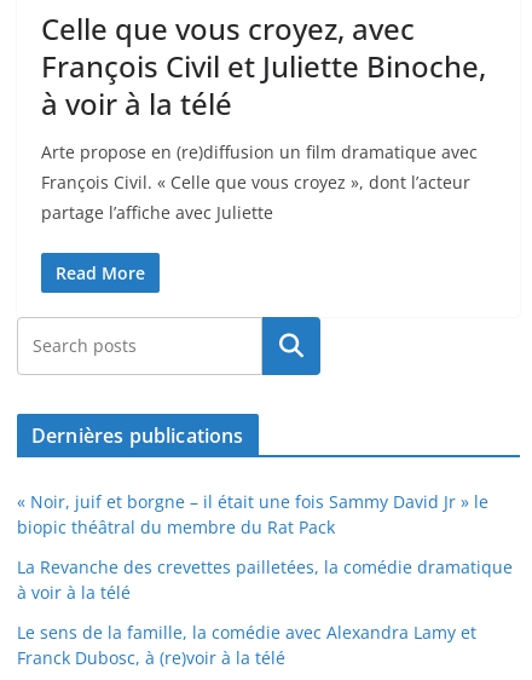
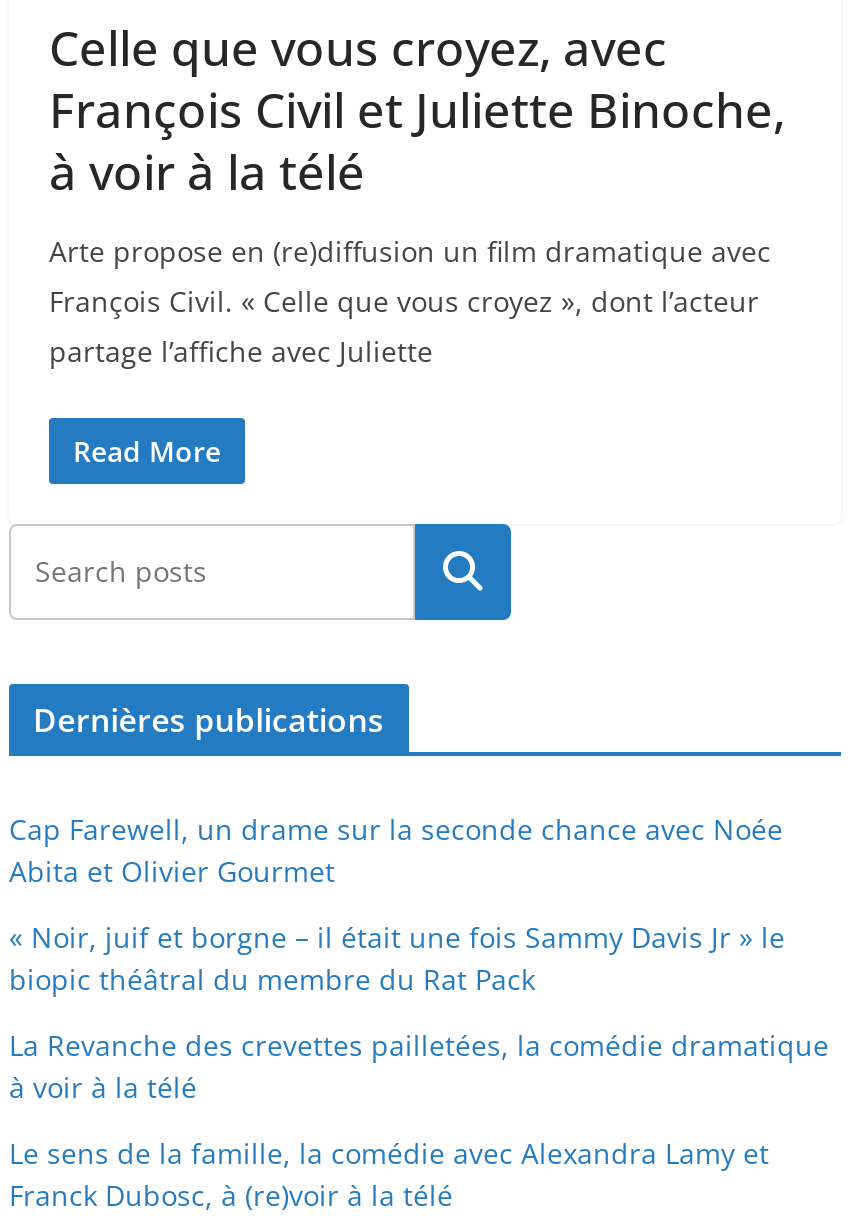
[17,490,488,513] « Noir, juif et borgne – il était une fois Sammy David Jr » le -> [9,810,785,956] Cap Farewell, un drame sur la seconde chance avec Noée | Abita et Olivier Gourmet | « Noir, juif et borgne – il était une fois Sammy Davis Jr » le

